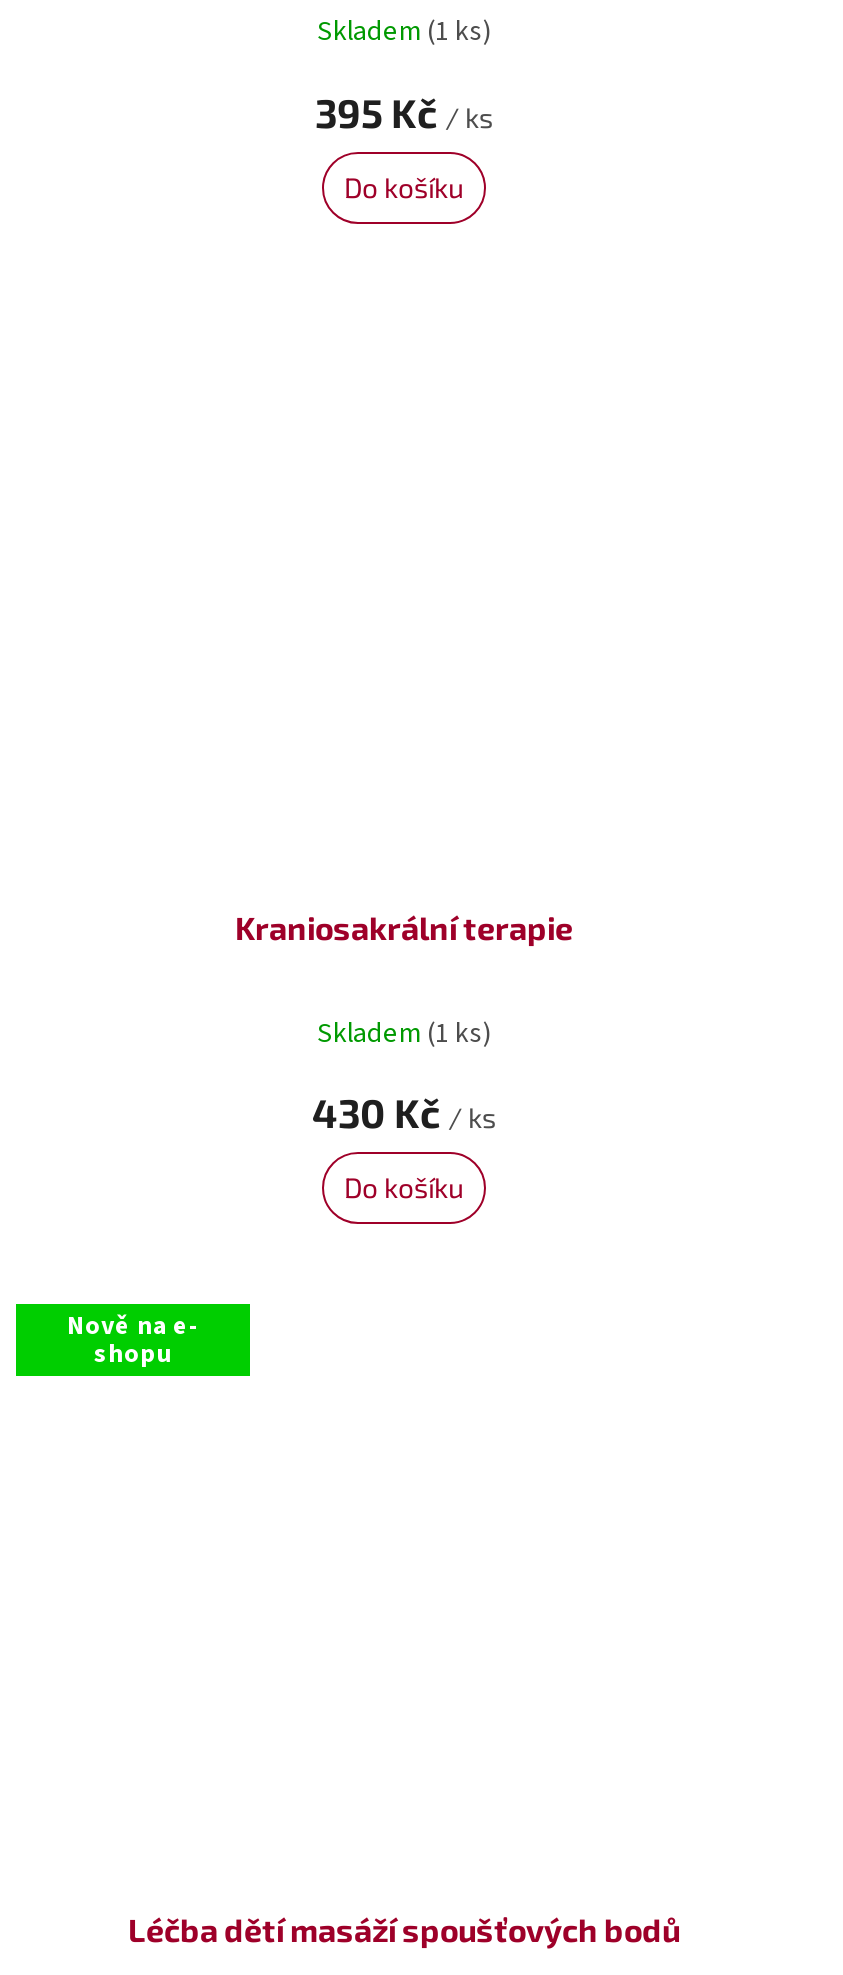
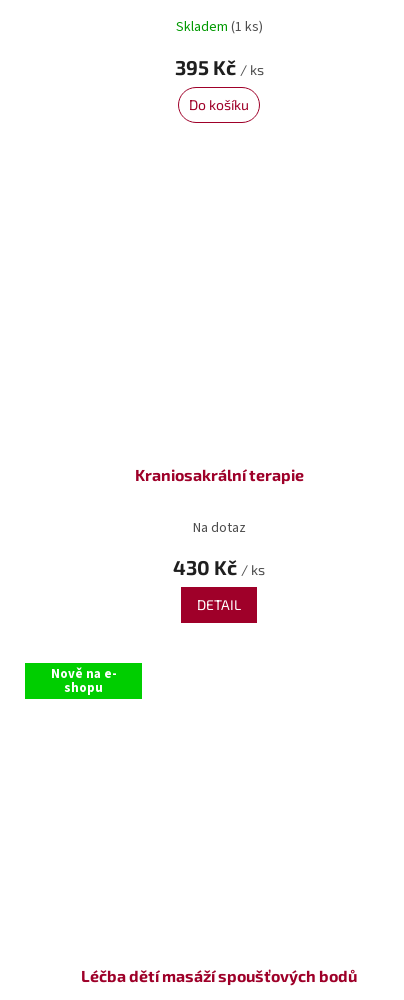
[317,1014,491,1054] Skladem (1 ks) -> [192,518,245,538] Na dotaz
[344,1171,464,1205] Do košíku -> [197,596,241,613] DETAIL

